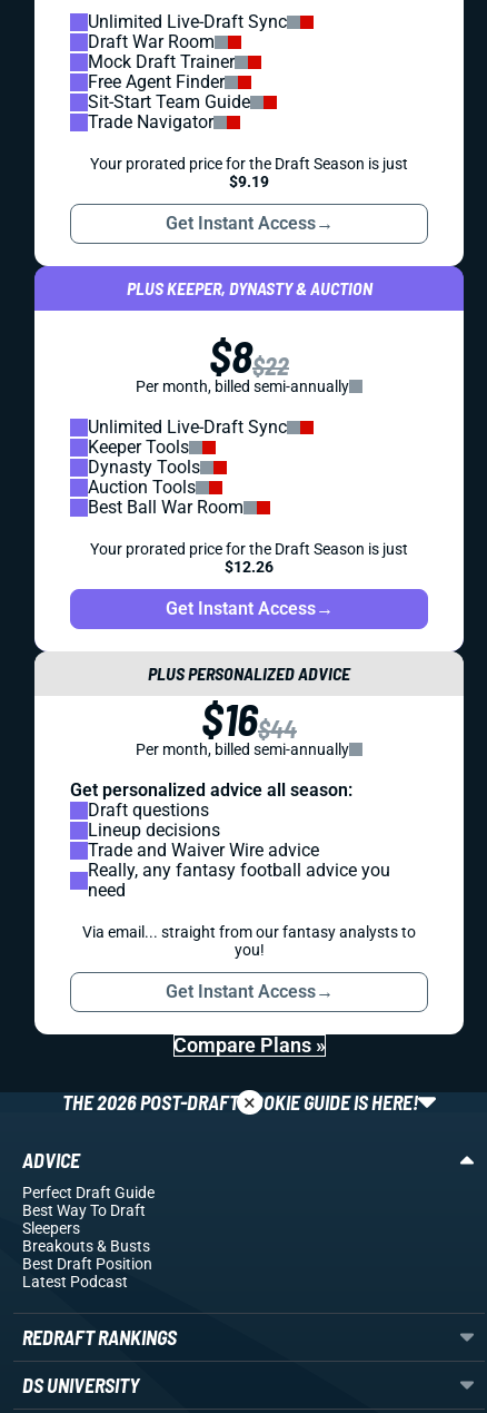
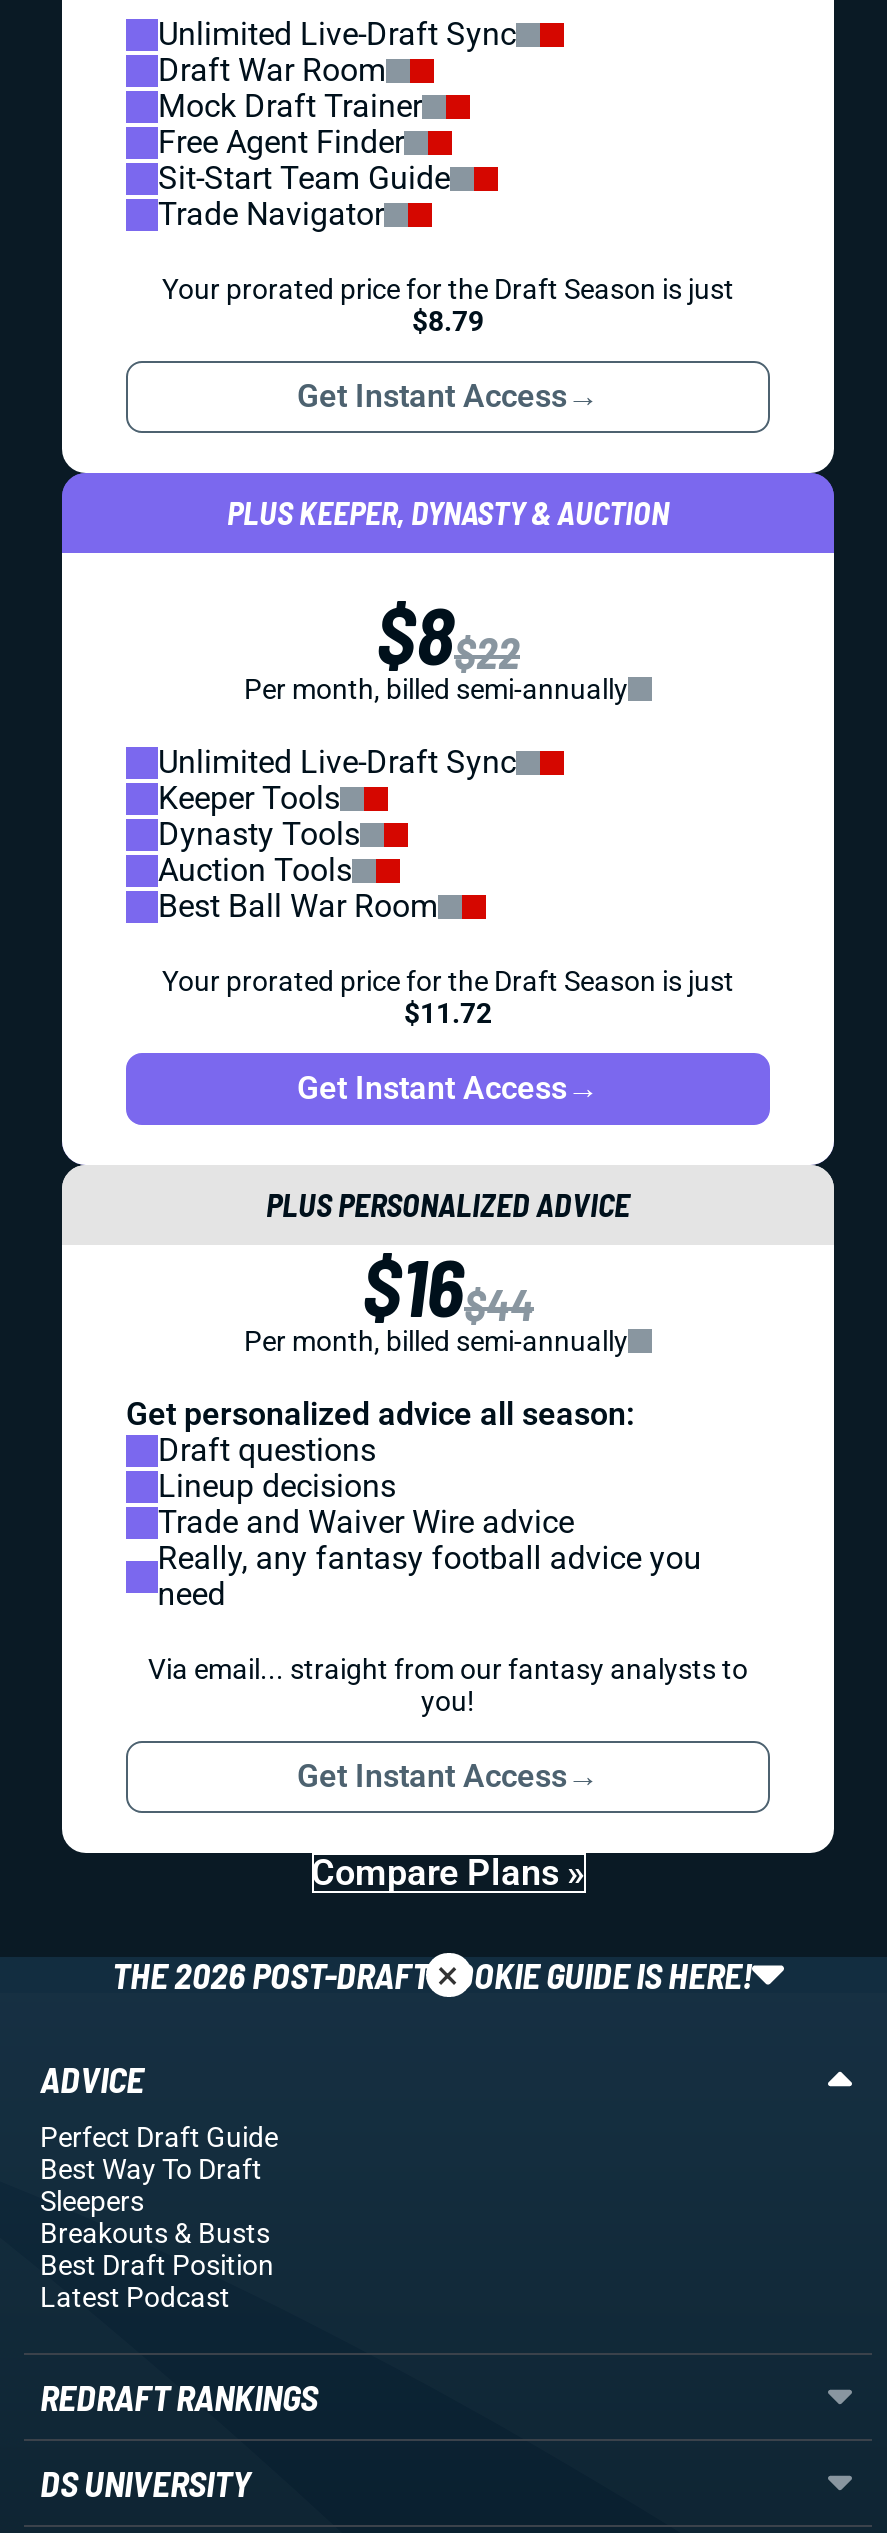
[229,173,269,190] $9.19 -> [412,305,484,337] $8.79
[225,558,274,576] $12.26 -> [404,997,492,1029] $11.72

